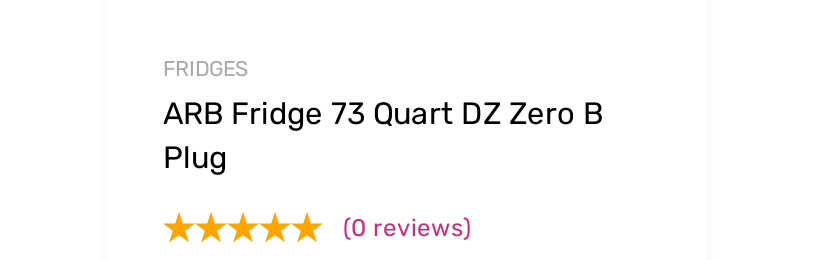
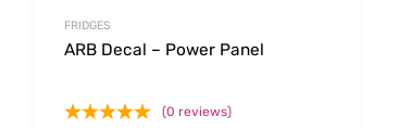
[163,96,603,176] ARB Fridge 73 Quart DZ Zero B | Plug -> [64,40,264,59] ARB Decal – Power Panel

